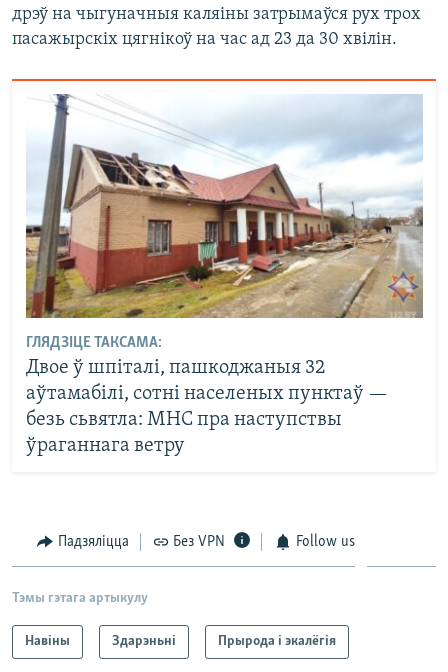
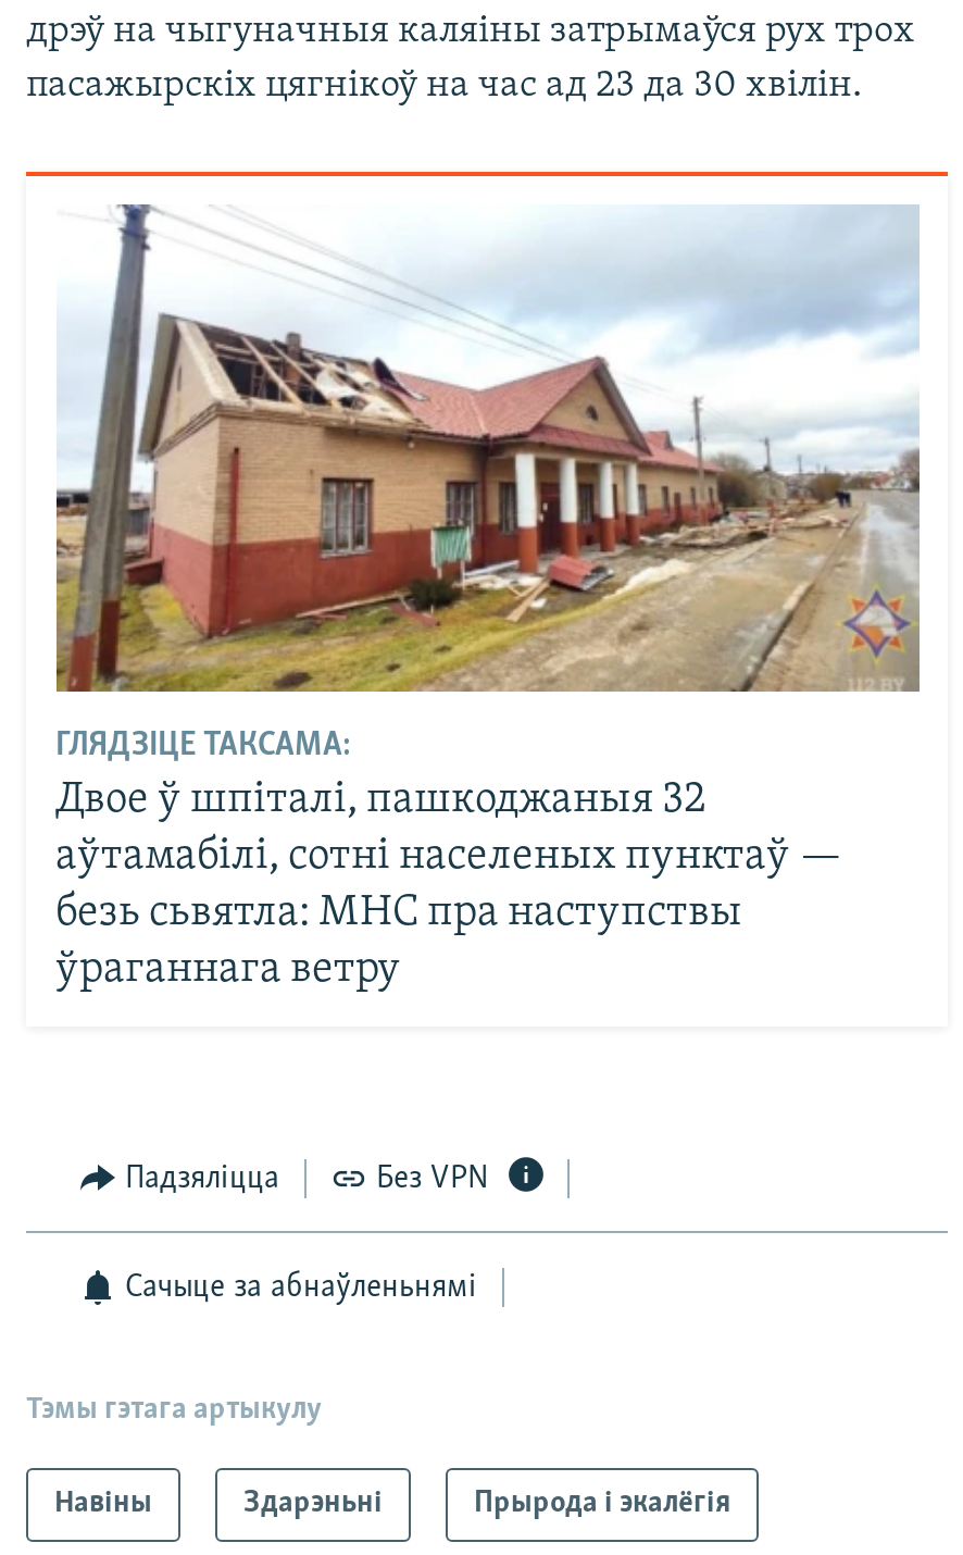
[295,534,354,550] Follow us -> [125,1270,477,1305] Сачыце за абнаўленьнямі

